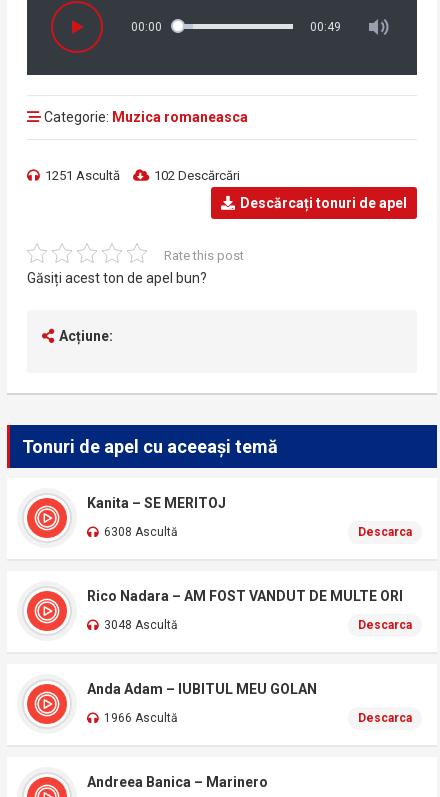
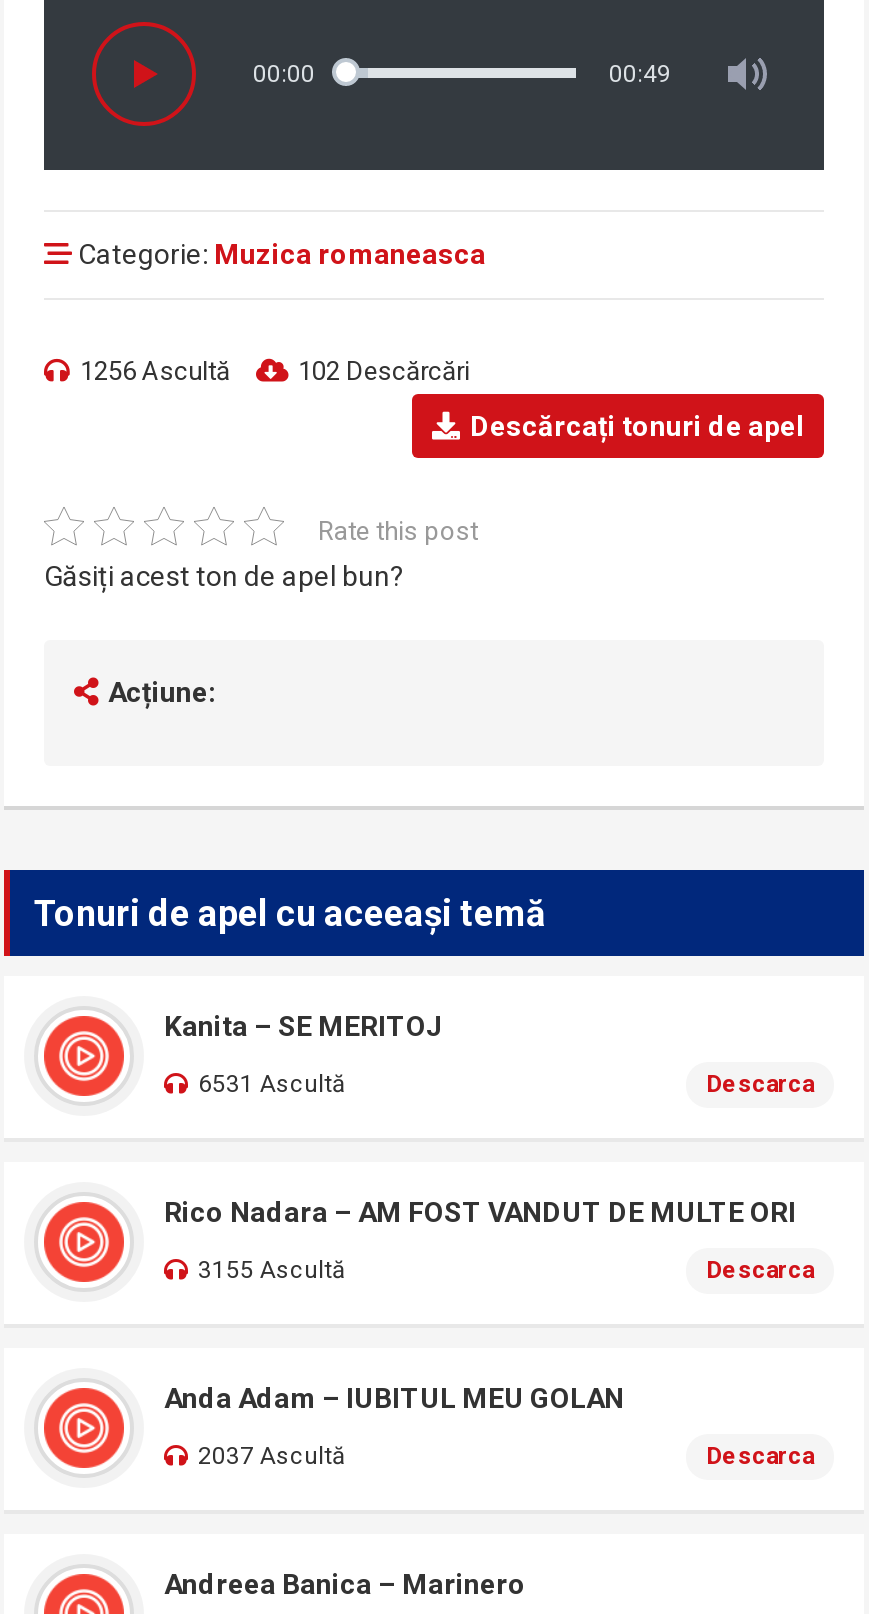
[45,168,120,183] 1251 Ascultă -> [80,356,230,386] 1256 Ascultă
[104,525,178,539] 6308 Ascultă -> [198,1070,346,1098] 6531 Ascultă
[104,618,178,632] 3048 Ascultă -> [198,1256,346,1284] 3155 Ascultă
[104,711,178,725] 1966 Ascultă -> [198,1442,346,1470] 2037 Ascultă

